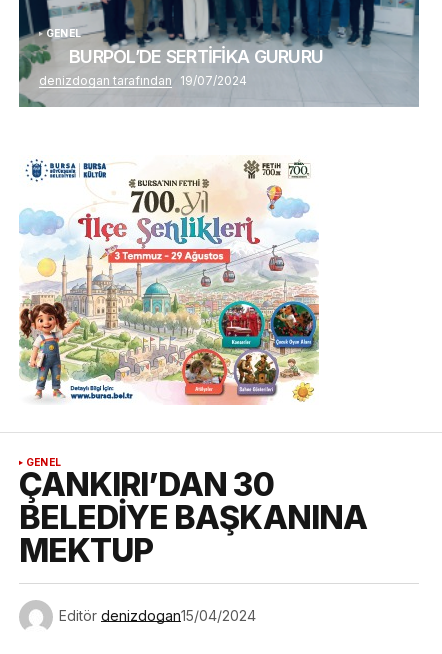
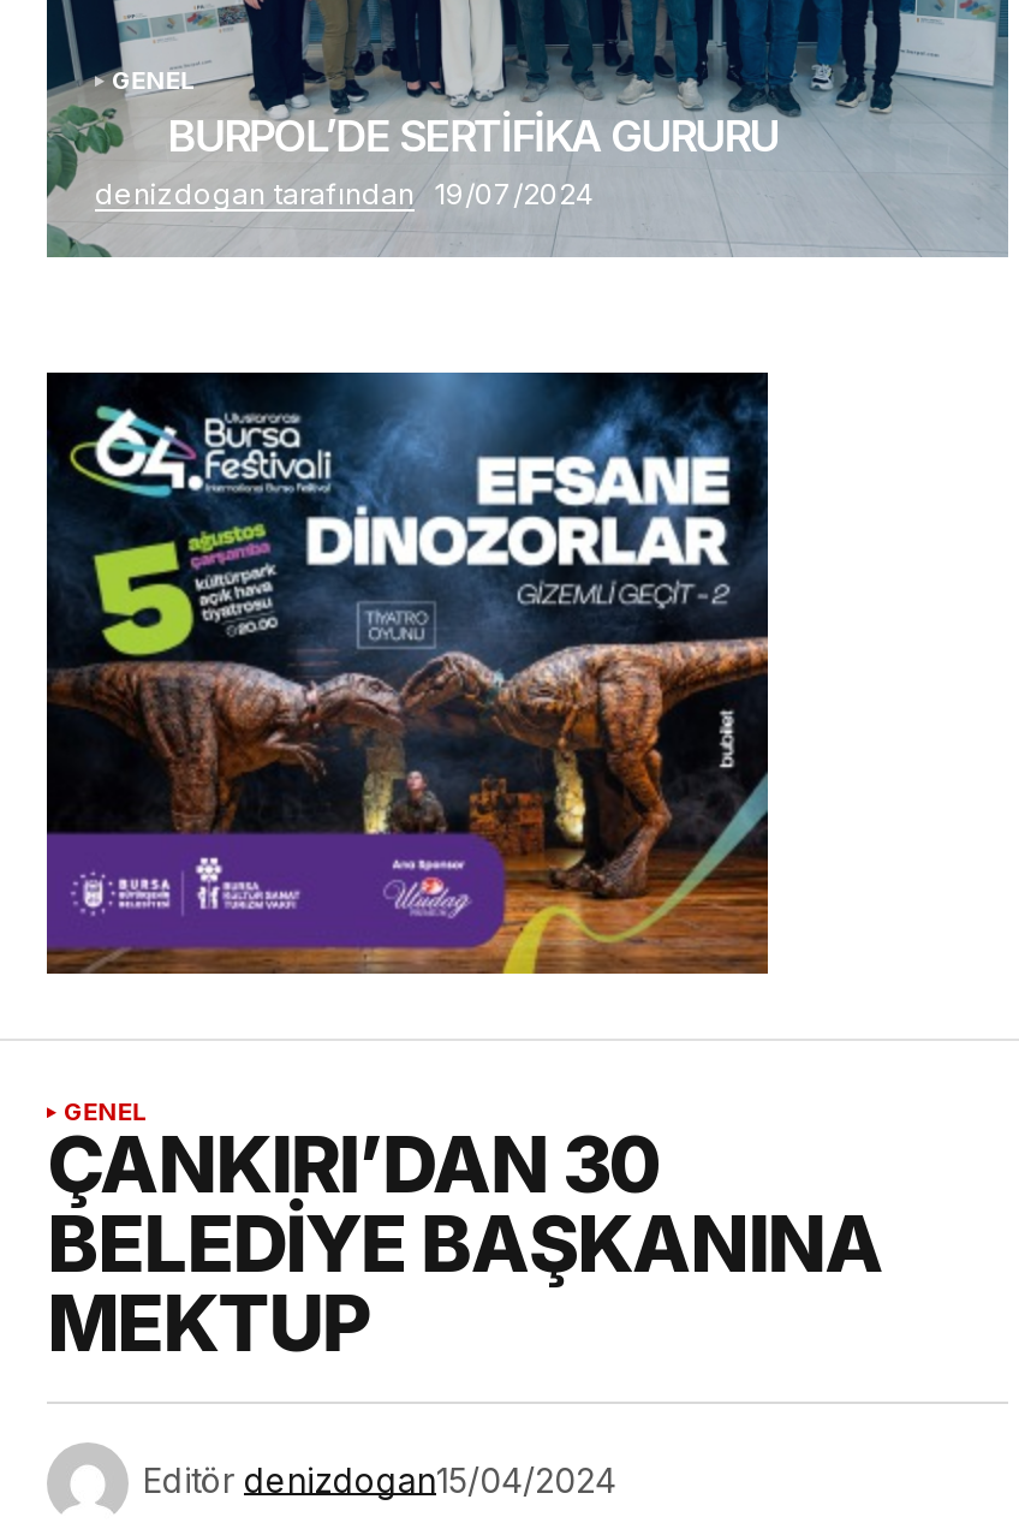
[19,155,320,405] [image] -> [44,370,770,976] [image]

